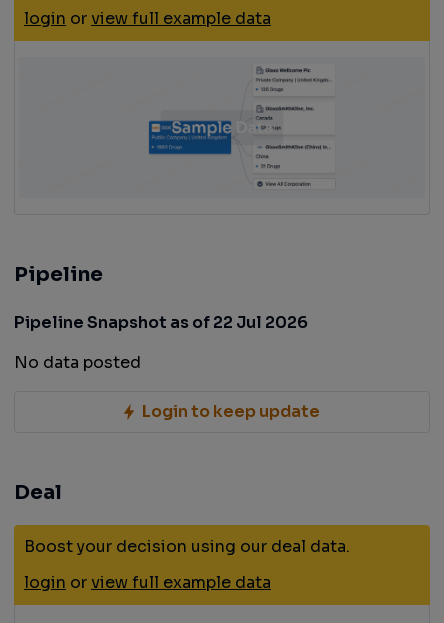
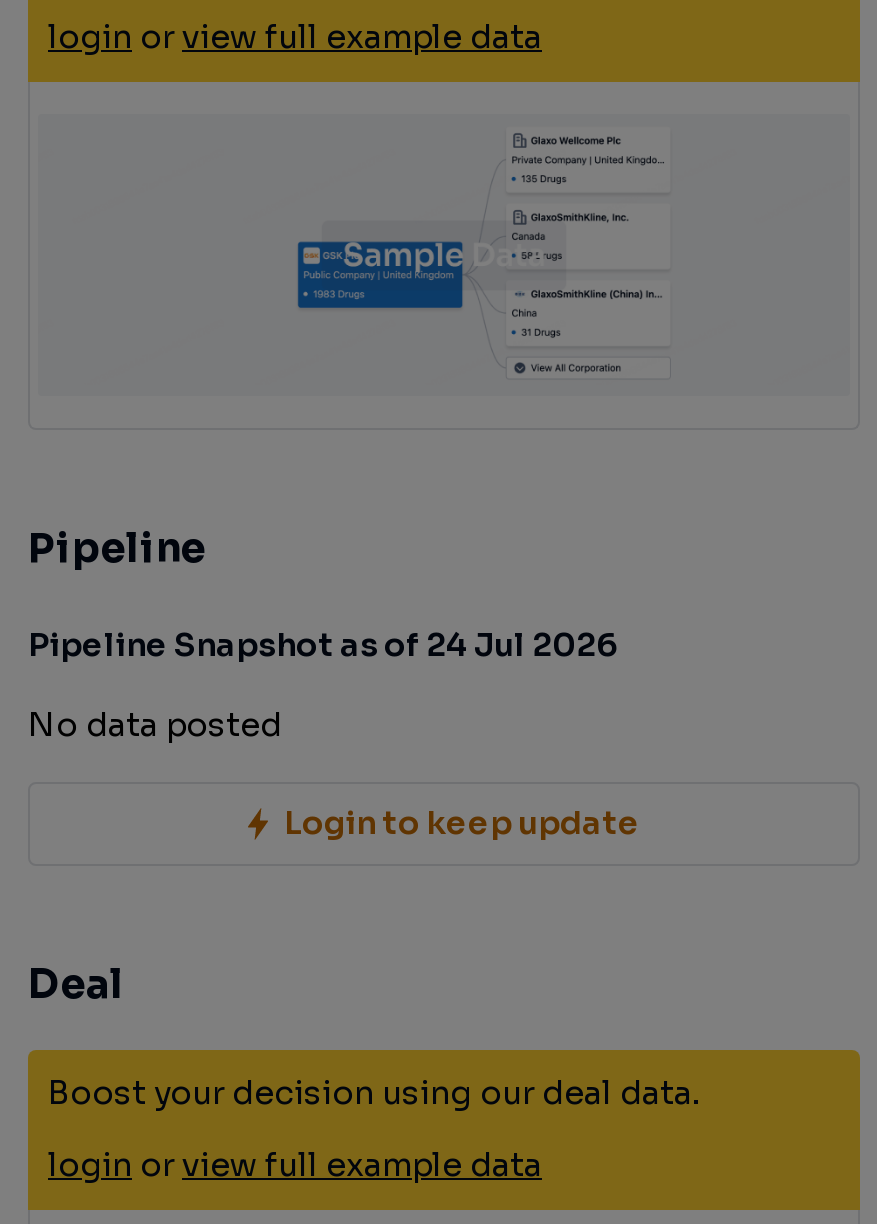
[14,312,308,333] Pipeline Snapshot as of 22 Jul 2026 -> [28,624,618,666] Pipeline Snapshot as of 24 Jul 2026

